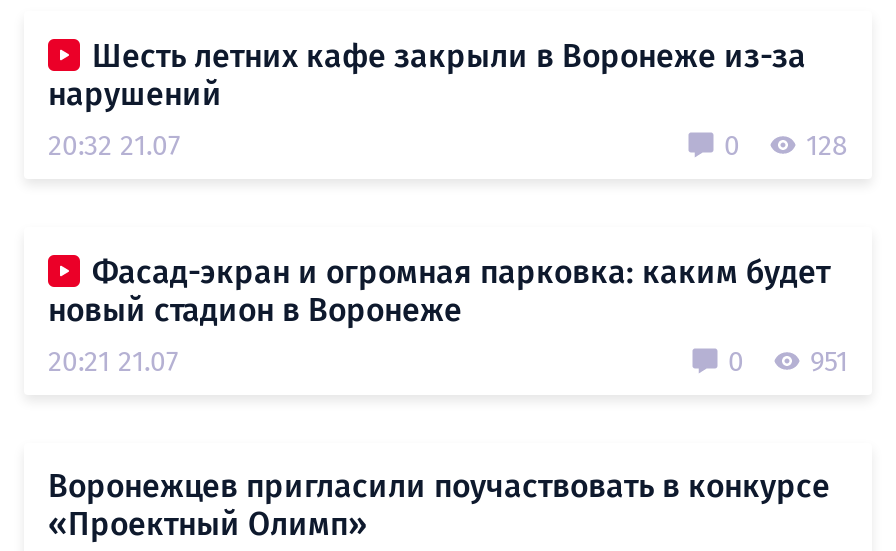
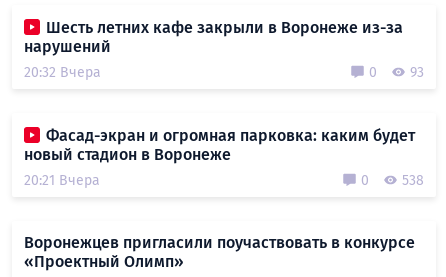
[48,129,180,163] 20:32 21.07 -> [24,64,101,81] 20:32 Вчера
[724,129,848,163] 0 128 -> [369,64,424,81] 0 93
[48,345,178,379] 20:21 21.07 -> [24,172,100,189] 20:21 Вчера
[728,345,848,379] 0 951 -> [361,172,424,189] 0 538

